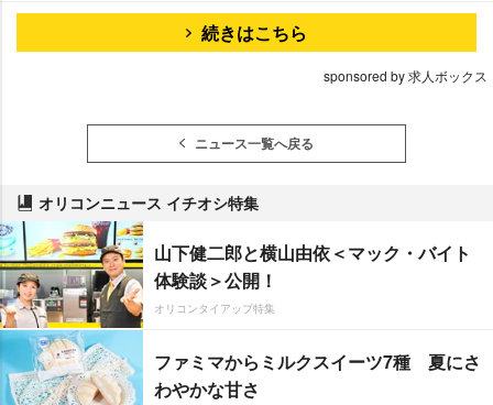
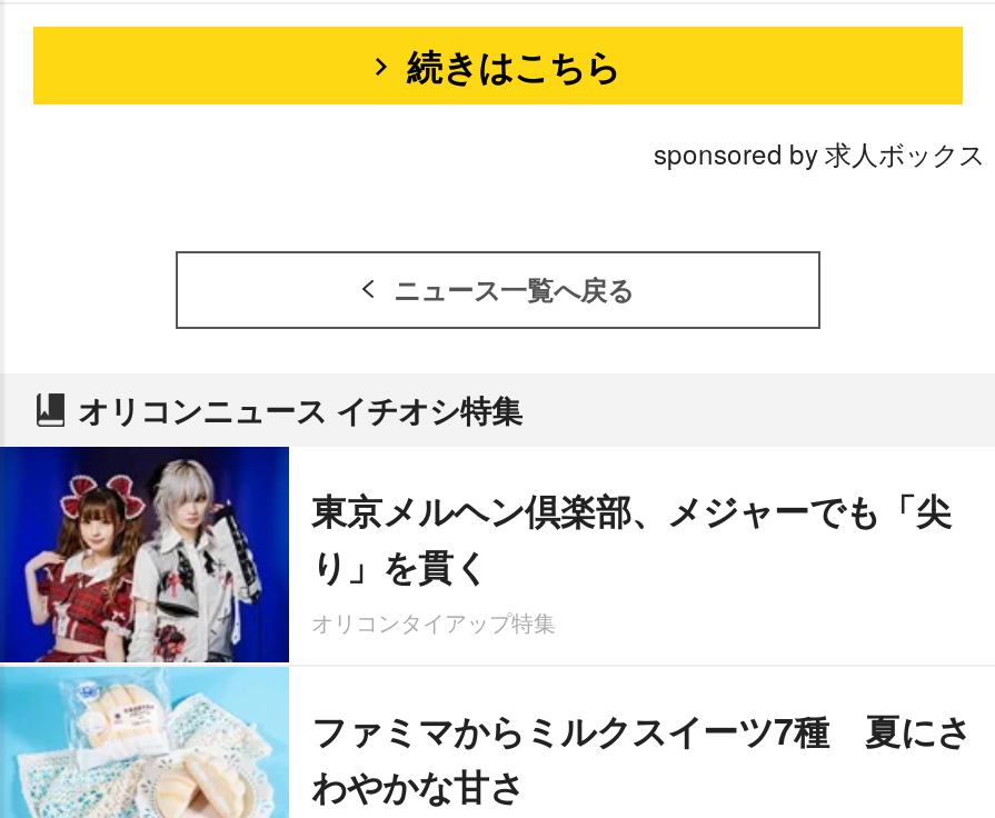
[3,220,471,329] [image] | 山下健二郎と横山由依＜マック・バイト | 体験談＞公開！ -> [7,445,952,665] [image] | 東京メルヘン倶楽部、メジャーでも「尖 | り」を貫く

